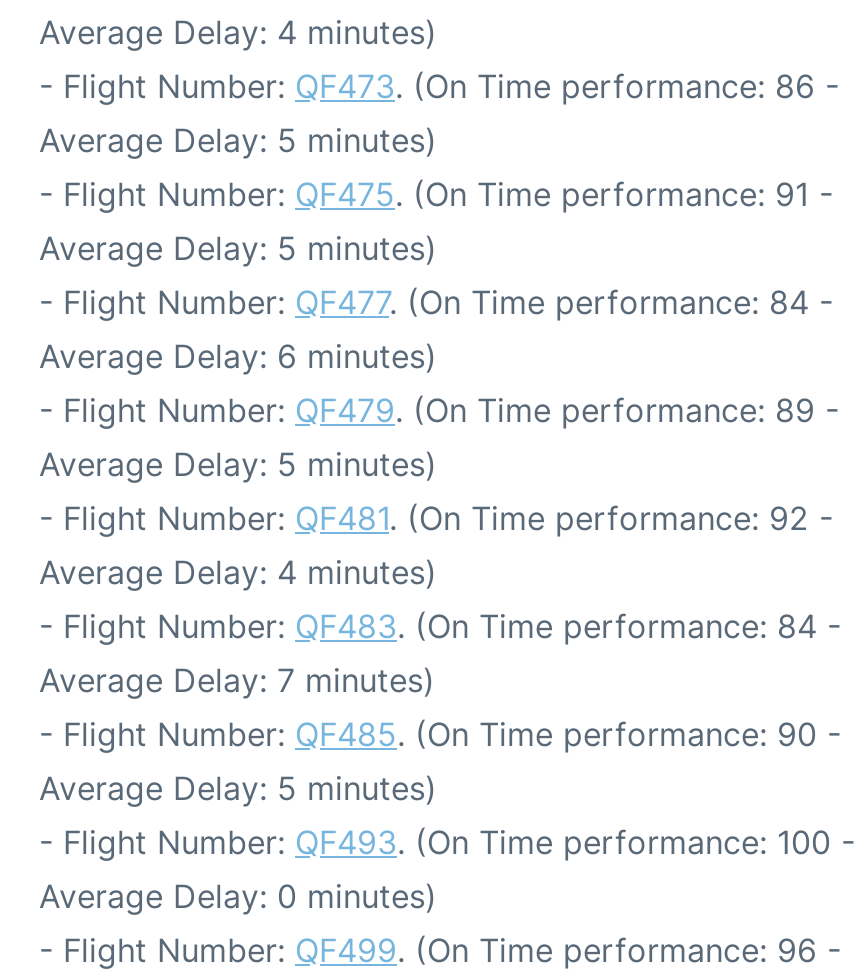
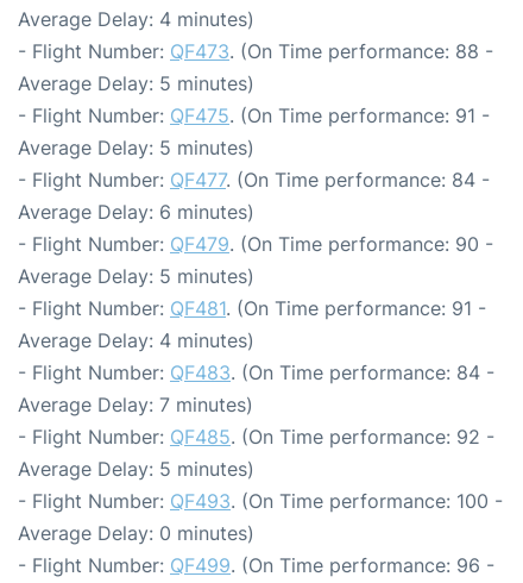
[39,65,839,105] - Flight Number: QF473. (On Time performance: 86 - -> [18,39,493,63] - Flight Number: QF473. (On Time performance: 88 -
[39,389,839,429] - Flight Number: QF479. (On Time performance: 89 - -> [18,232,493,255] - Flight Number: QF479. (On Time performance: 90 -
[39,497,833,537] - Flight Number: QF481. (On Time performance: 92 - -> [18,296,486,320] - Flight Number: QF481. (On Time performance: 91 -
[39,713,841,753] - Flight Number: QF485. (On Time performance: 90 - -> [18,424,494,448] - Flight Number: QF485. (On Time performance: 92 -

